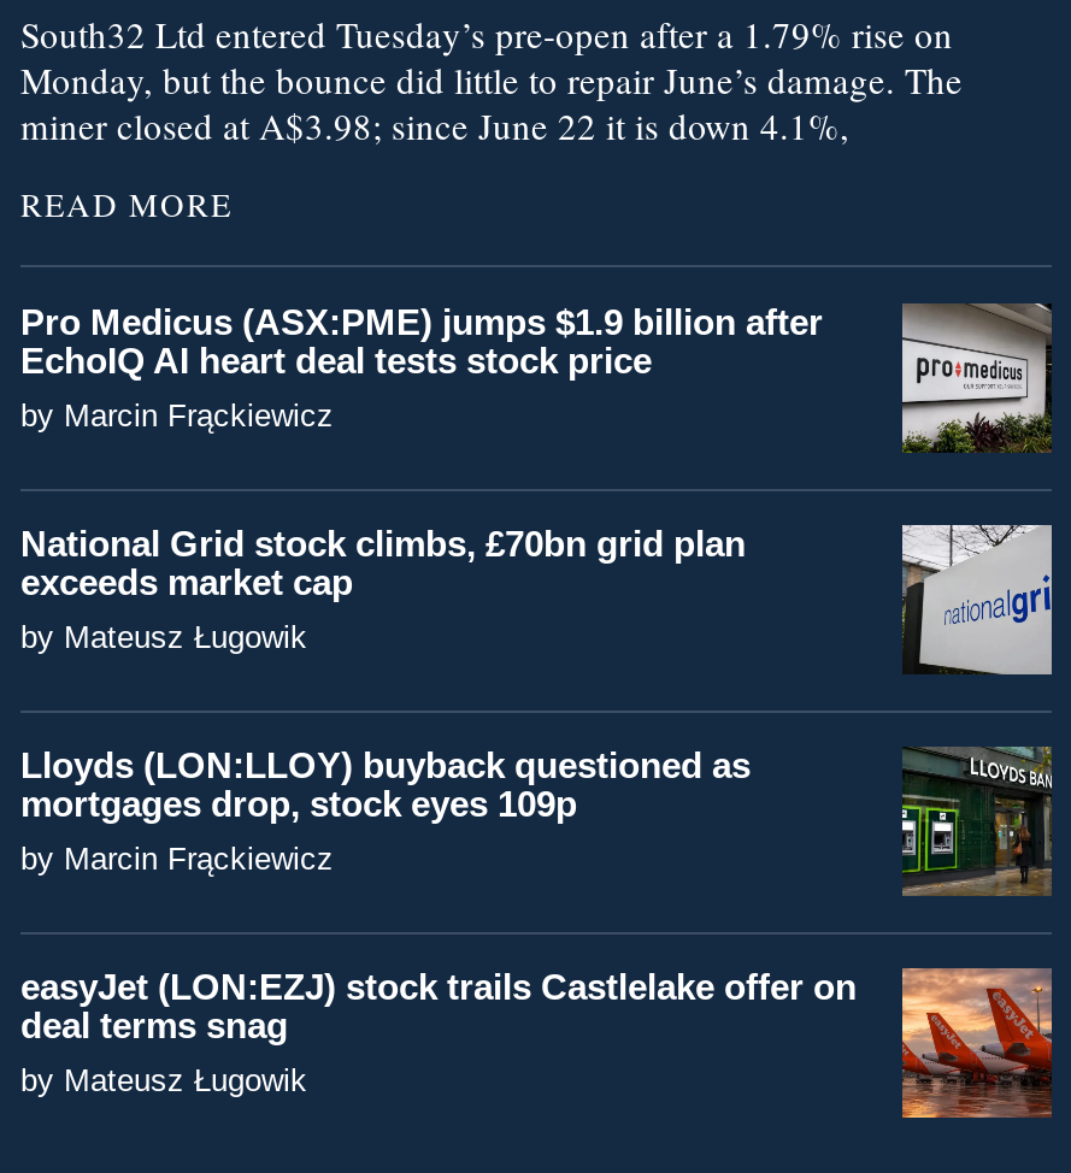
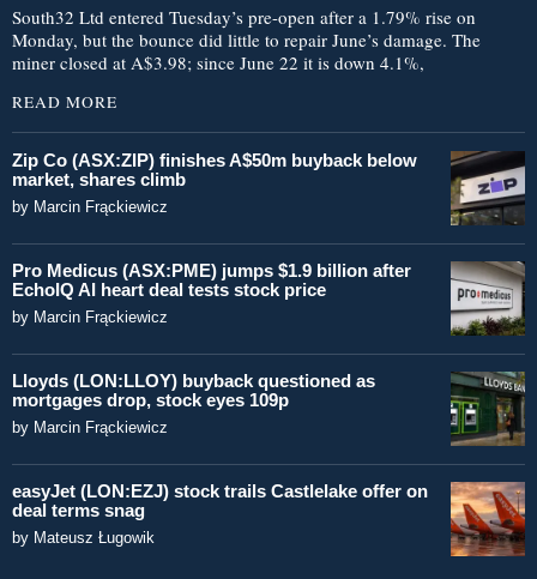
none -> [12,150,526,227] [image] | Zip Co (ASX:ZIP) finishes A$50m buyback below | market, shares climb | by Marcin Frąckiewicz
moved [20,301,1057,458] -> [12,260,527,338]: [image] | Pro Medicus (ASX:PME) jumps $1.9 billion after | EchoIQ AI heart deal tests stock price | by Marcin Frąckiewicz
[20,523,746,655] National Grid stock climbs, £70bn grid plan | exceeds market cap | by Mateusz Ługowik -> none
[902,523,1054,677] [image] -> none

